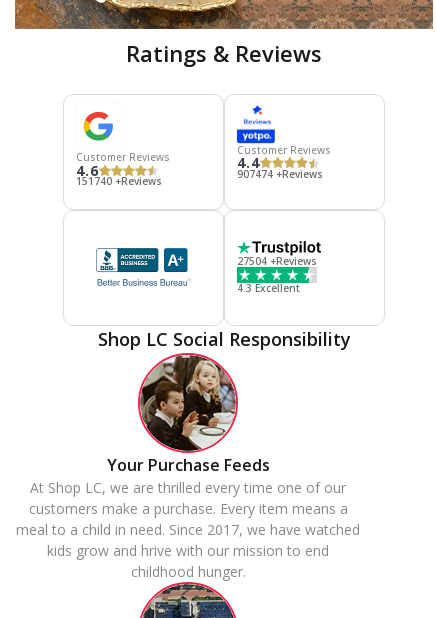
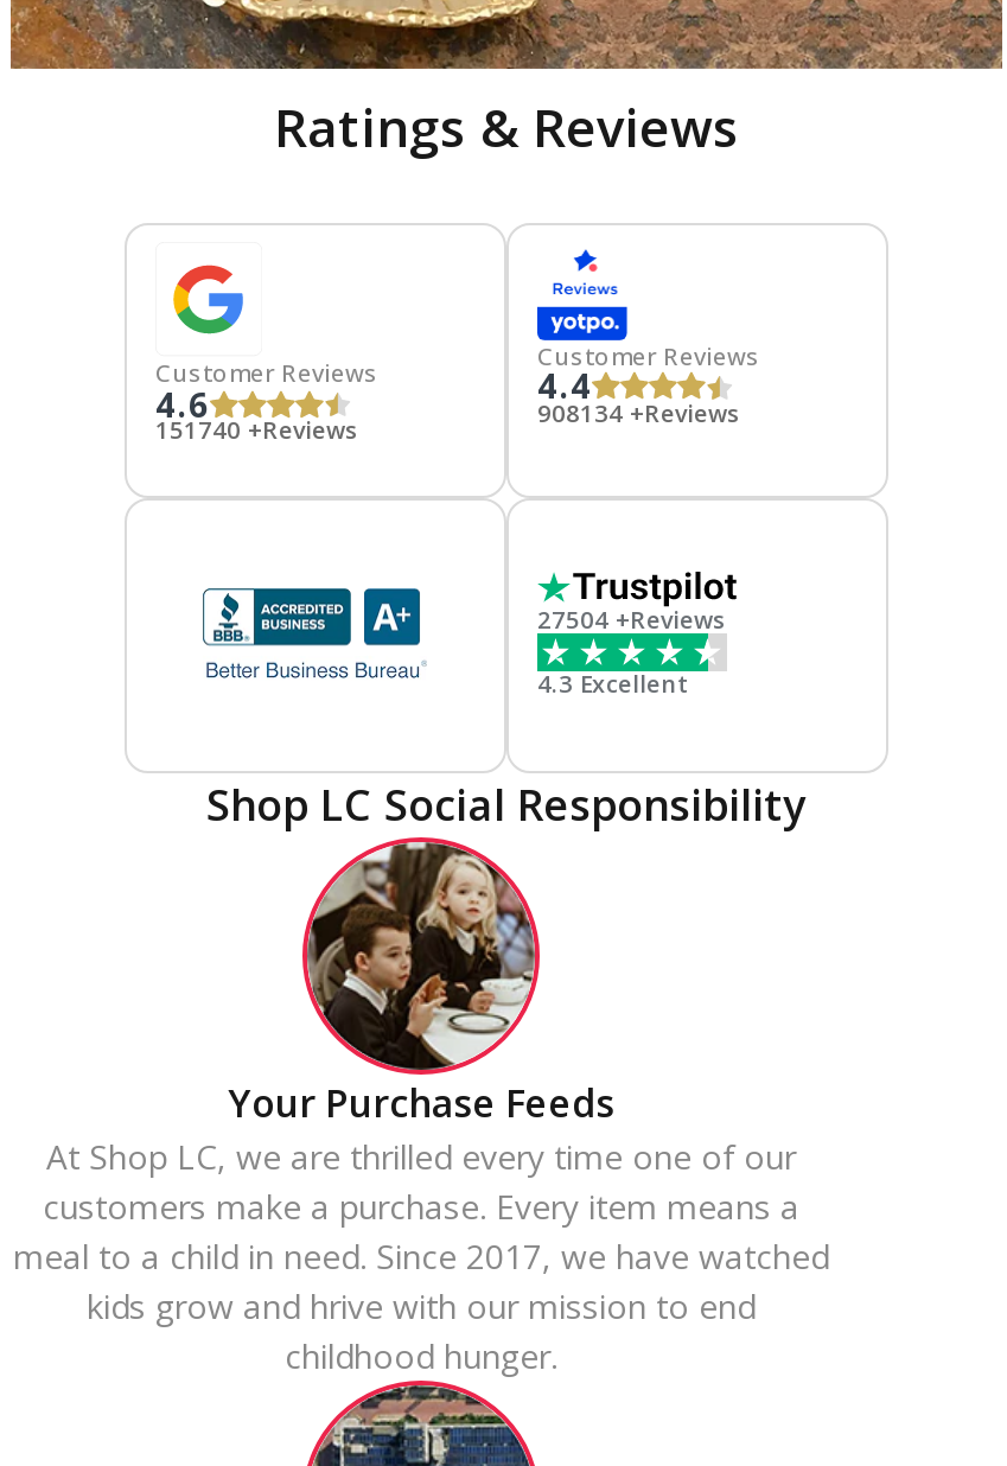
[237,167,323,181] 907474 +Reviews -> [537,395,741,429] 908134 +Reviews

